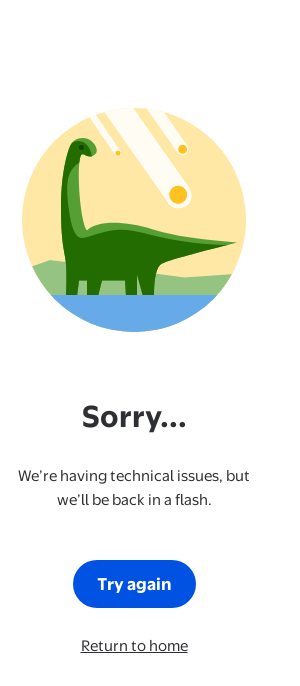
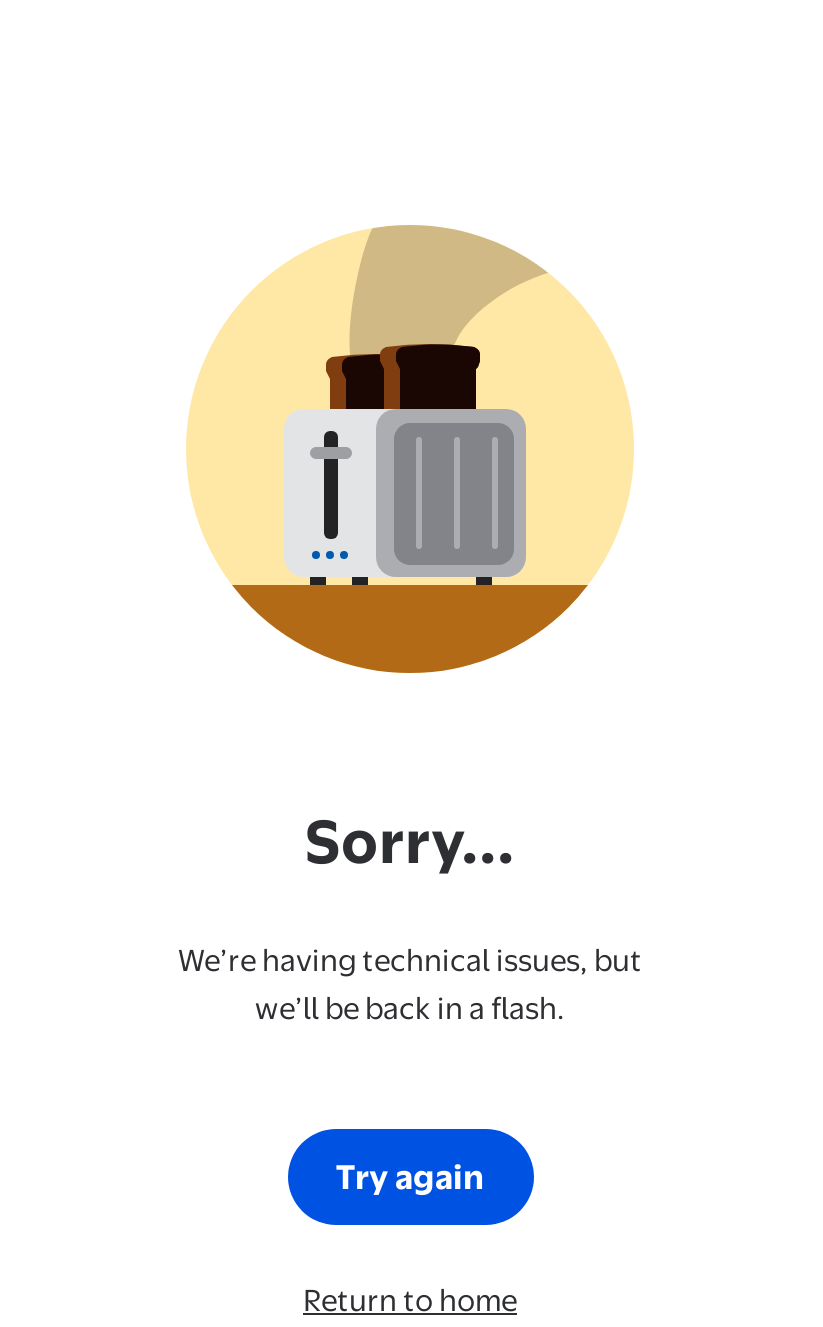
[32,109,236,333] [image] -> [208,225,608,675] [image]

